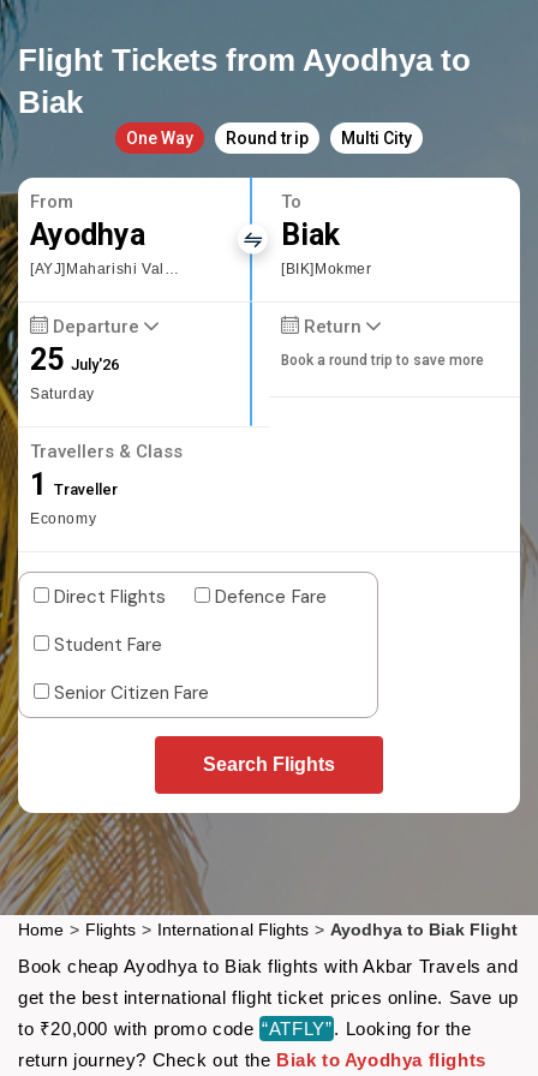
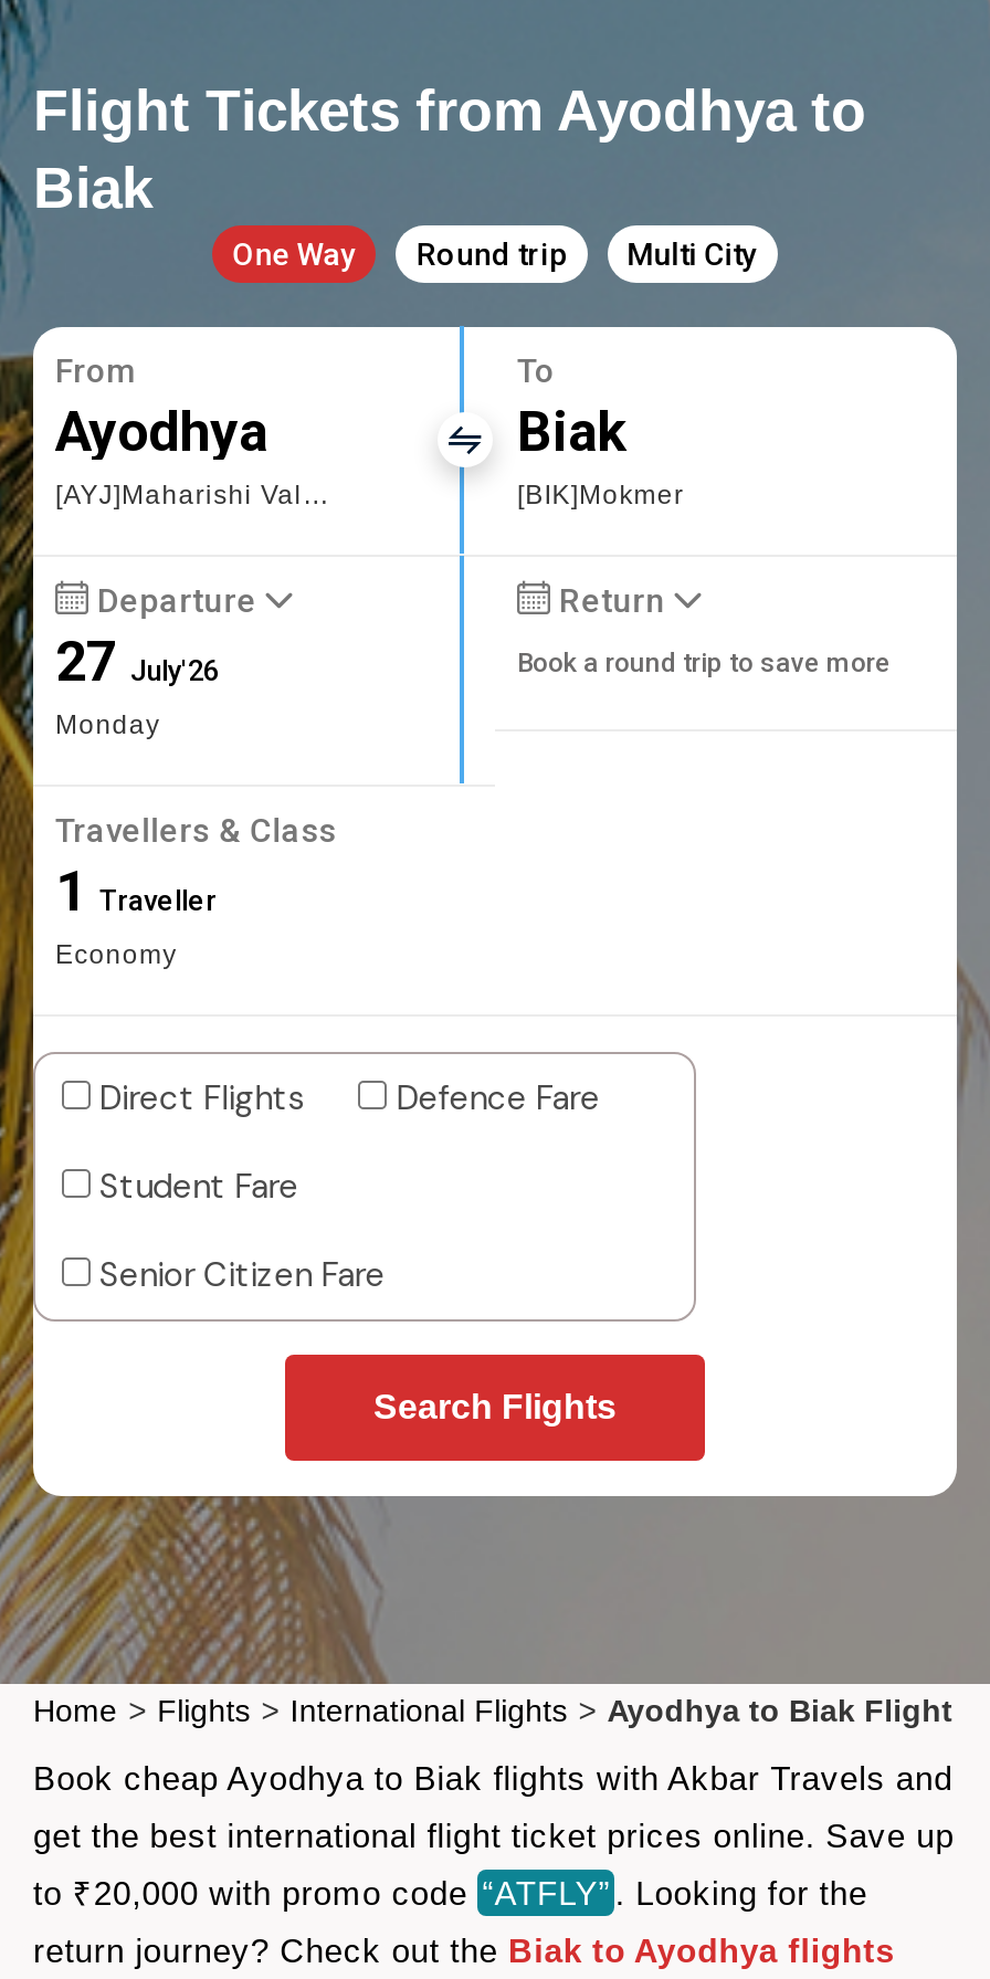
[30,342,119,402] 25 July'26 | Saturday -> [55,630,219,740] 27 July'26 | Monday

